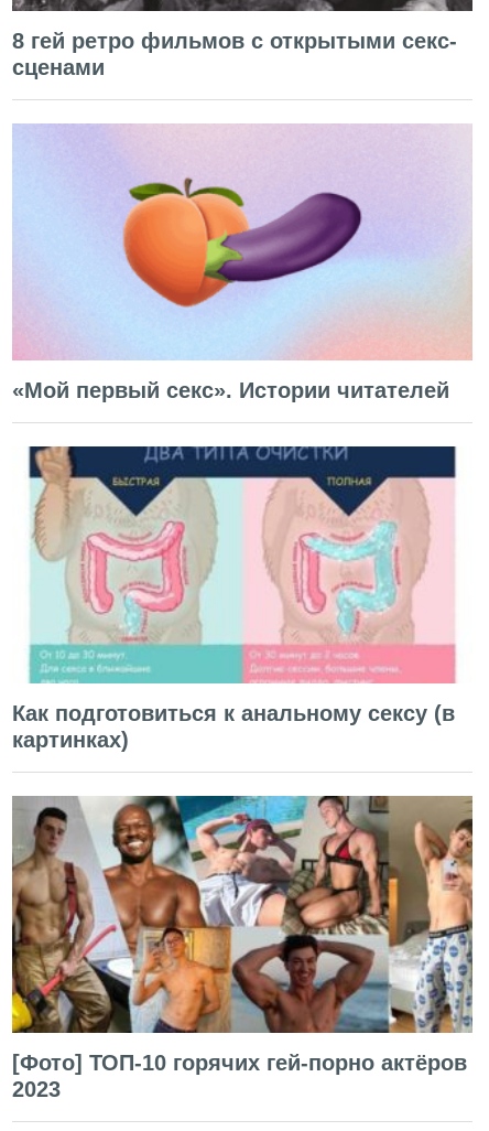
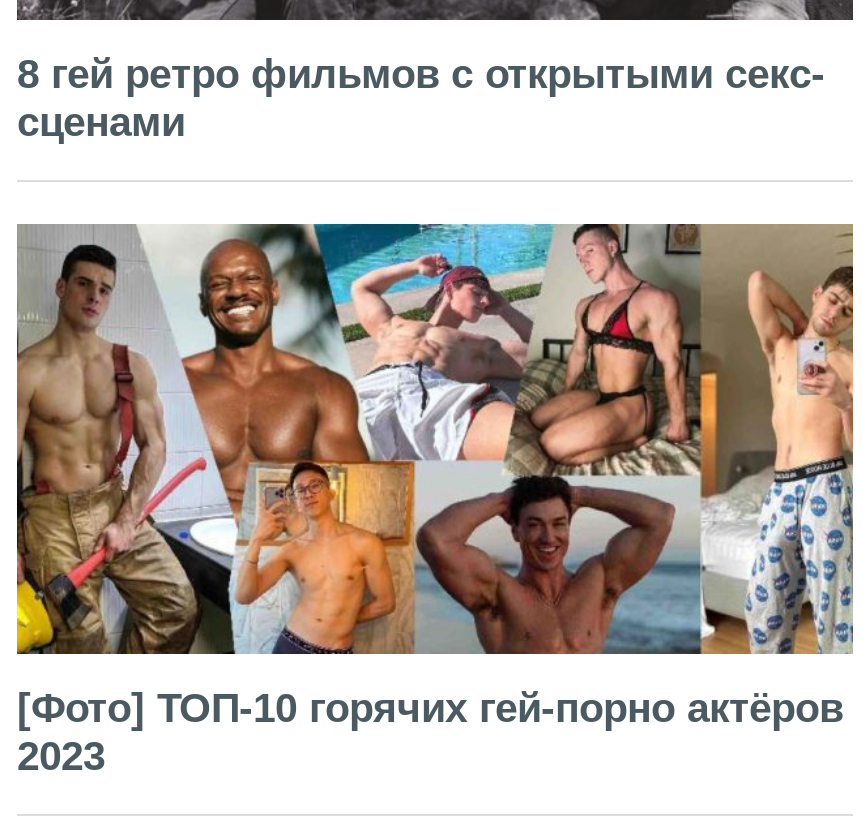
[12,123,472,403] [image] | «Мой первый секс». Истории читателей -> none
[12,445,457,752] [image] | Как подготовиться к анальному сексу (в | картинках) -> none

